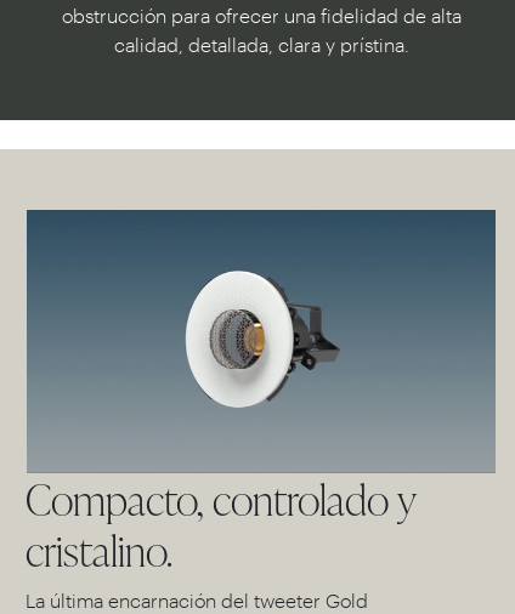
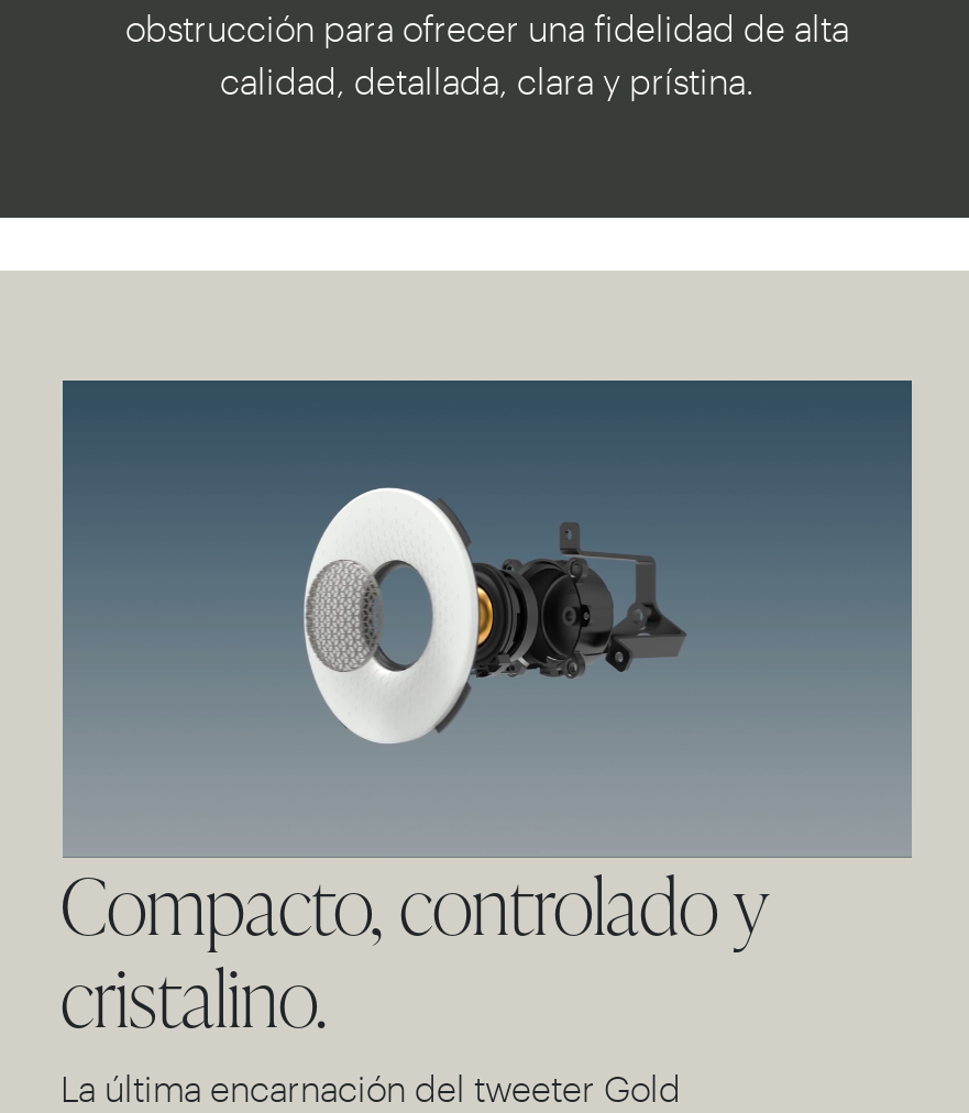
[160,269,369,410] [image] -> [302,486,685,746] [image]

